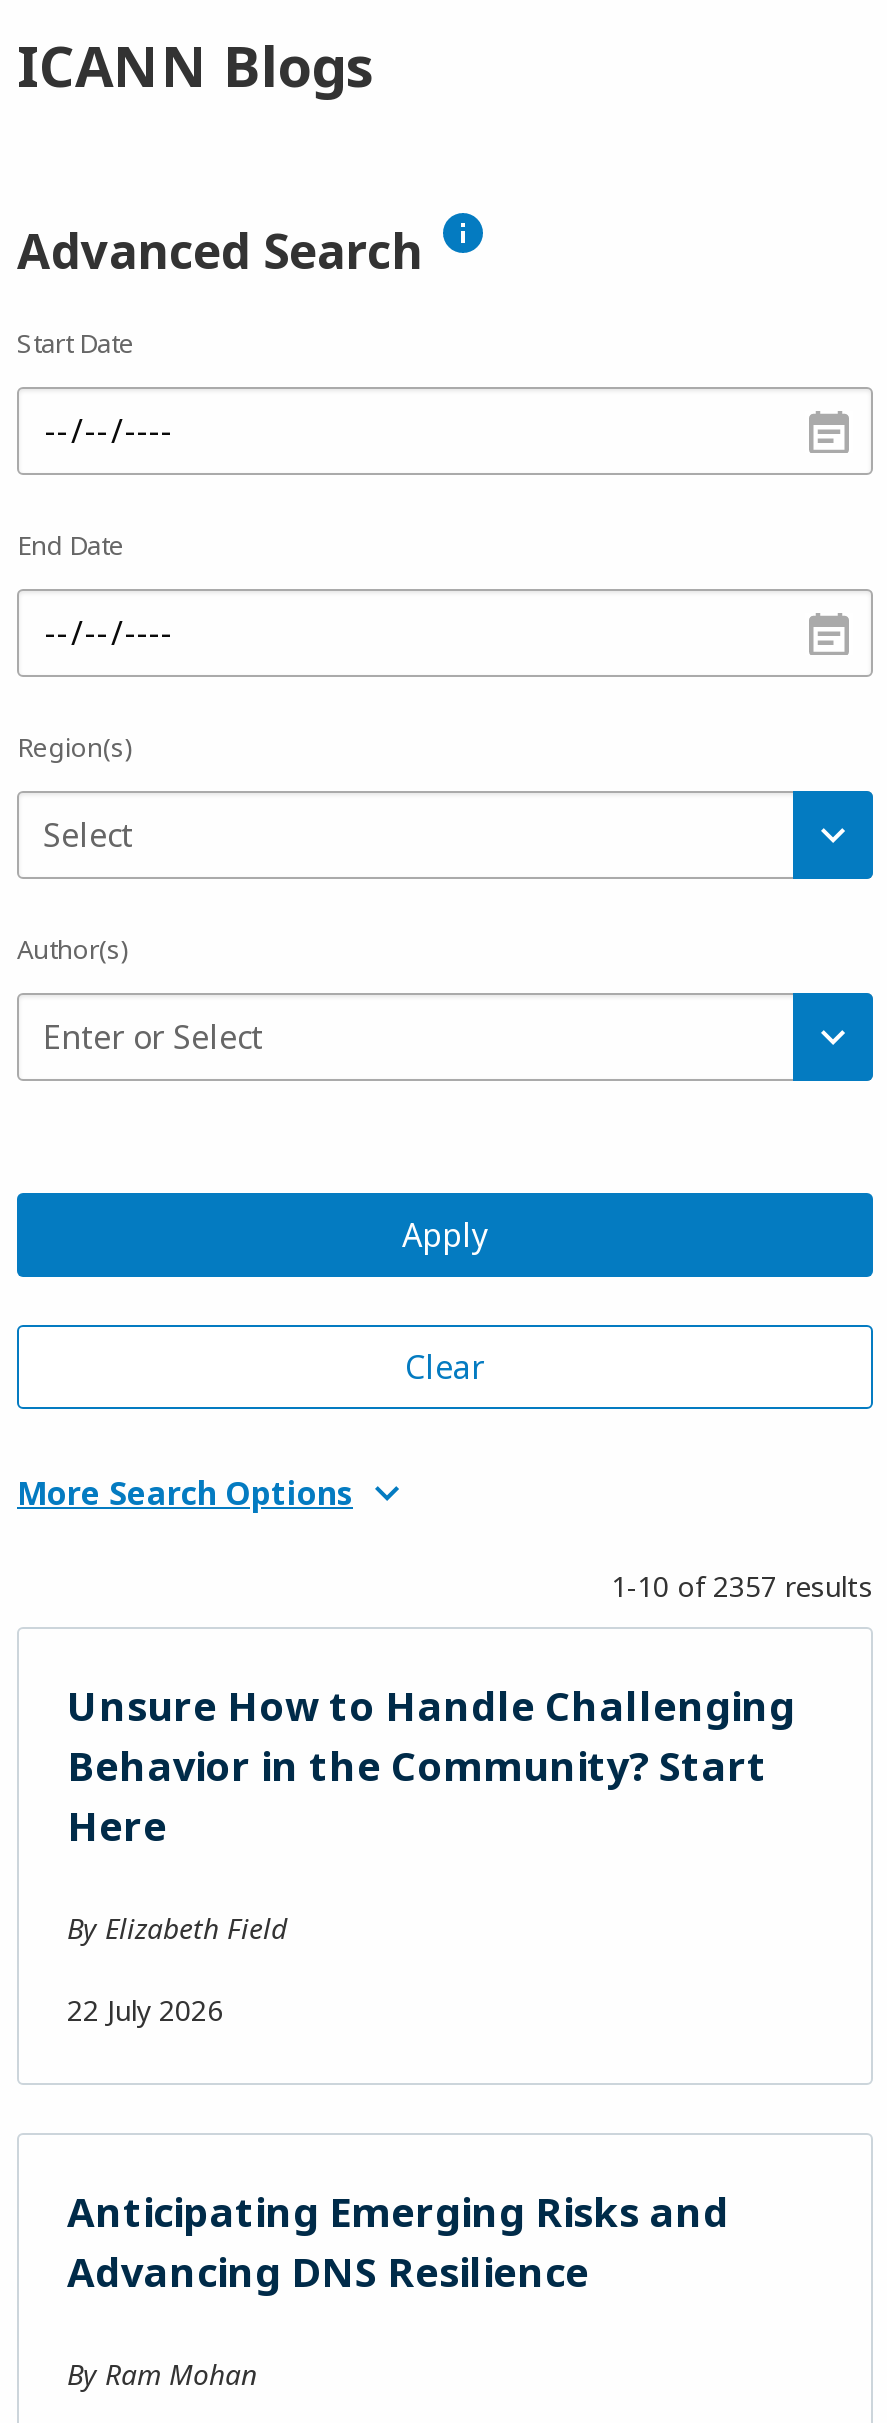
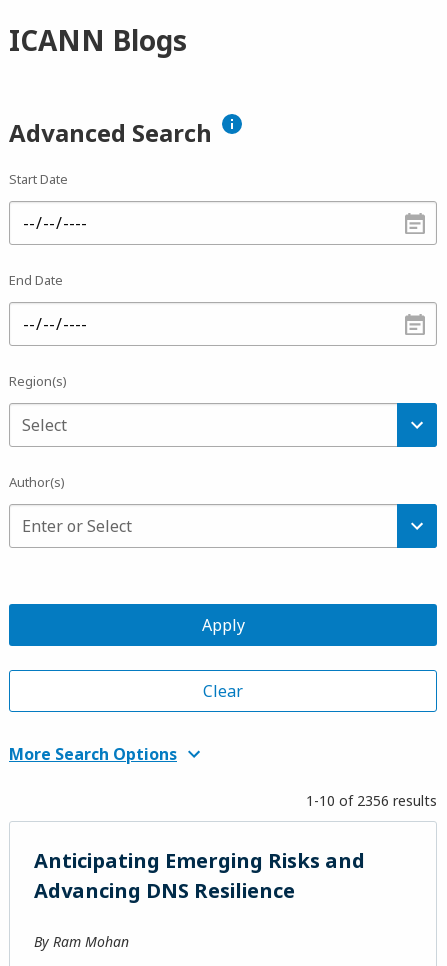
[67,1567,873,2029] 1-10 of 2357 results | Unsure How to Handle Challenging | Behavior in the Community? Start | Here | By Elizabeth Field | 22 July 2026 -> [306,791,437,810] 1-10 of 2356 results

